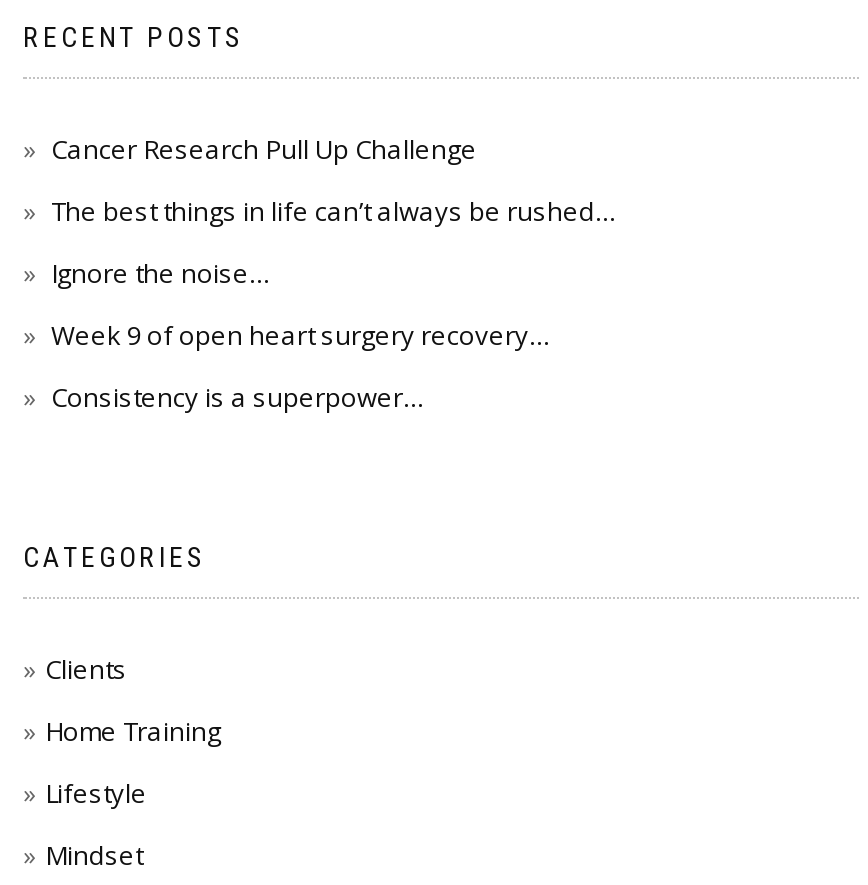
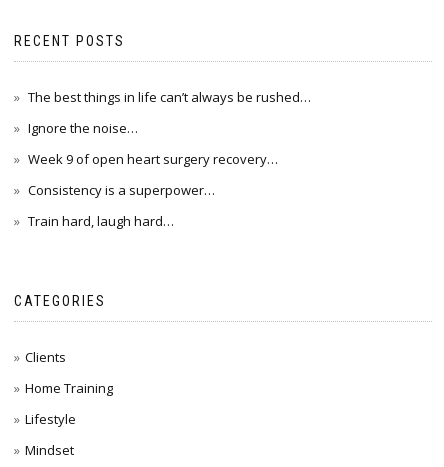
[51,131,477,167] Cancer Research Pull Up Challenge -> none
moved [51,193,617,415] -> [28,88,311,199]: The best things in life can’t always be rushed… | Ignore the noise… | Week 9 of open heart surgery recovery… | Consistency is a superpower…
none -> [28,212,174,230] Train hard, laugh hard…

